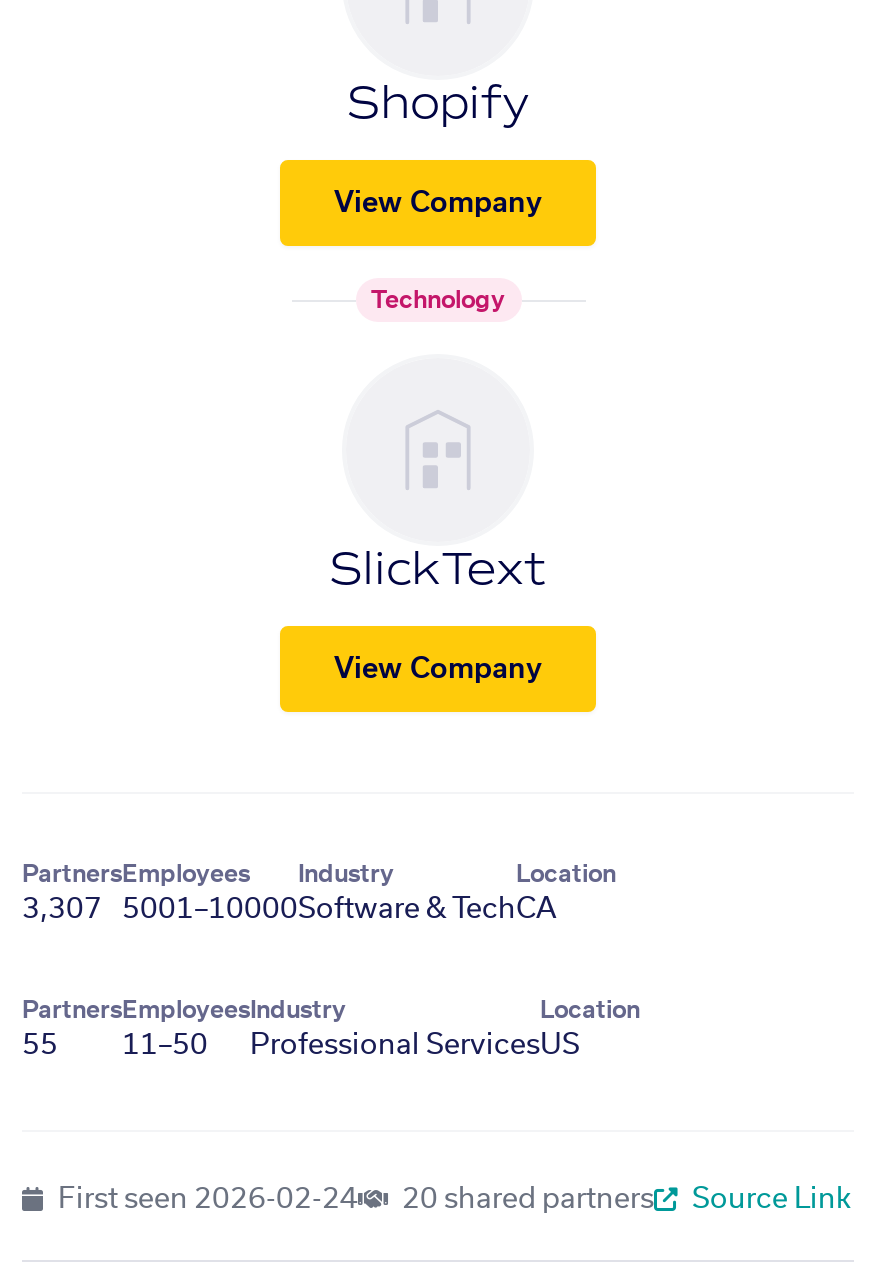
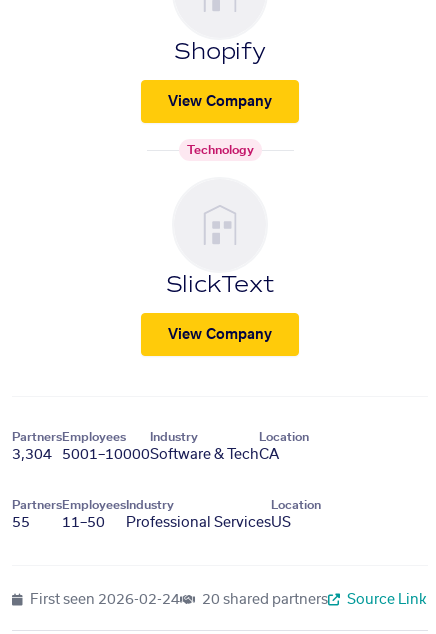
[22,896,556,924] 3,307 5001–10000 Software & Tech CA -> [12,448,279,462] 3,304 5001–10000 Software & Tech CA

